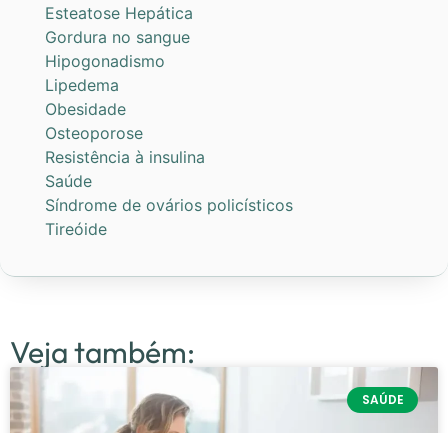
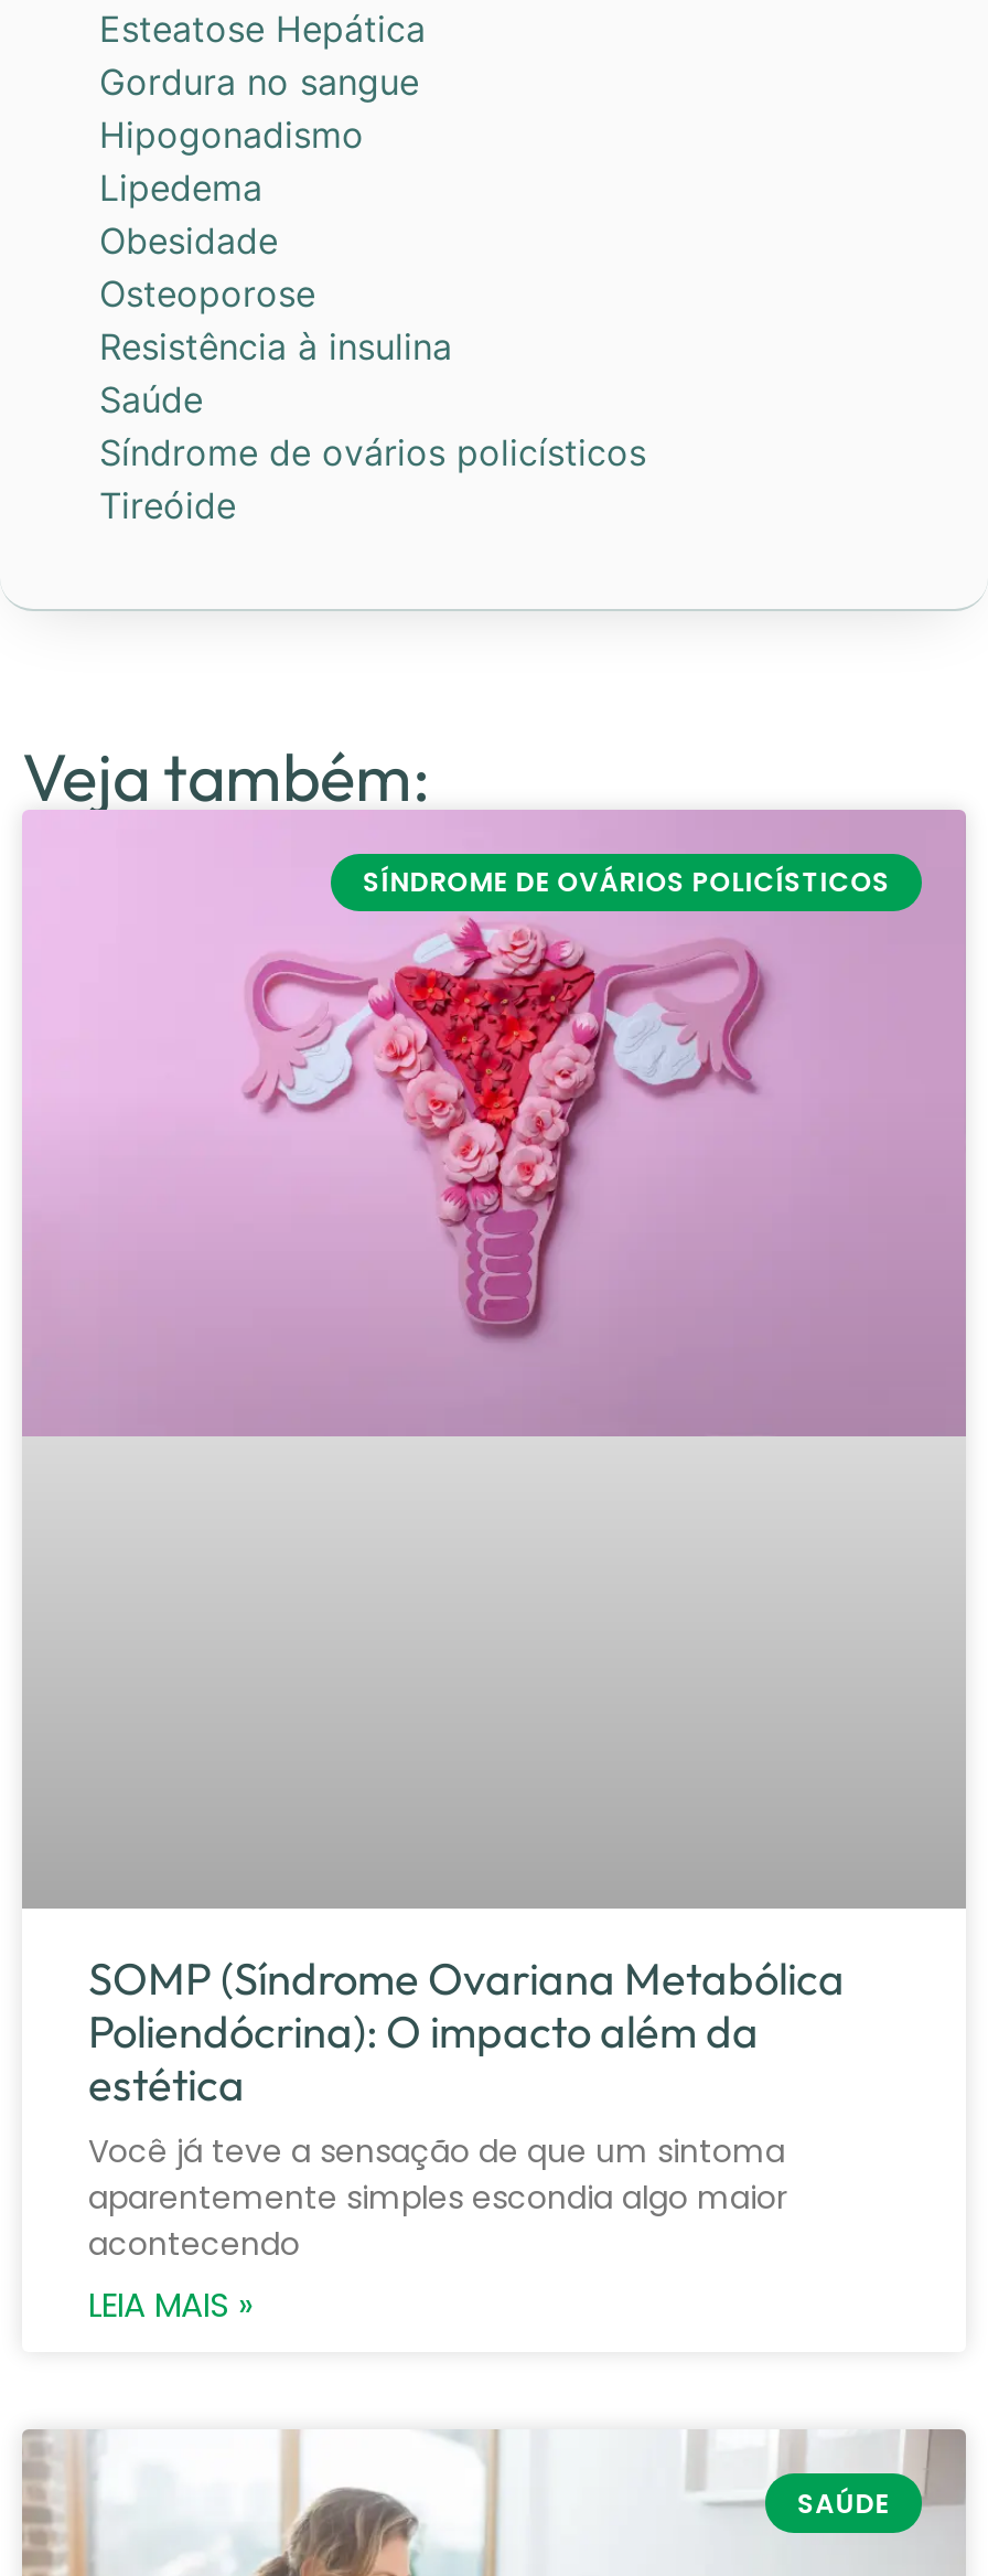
none -> [22,810,966,1911] [image] | SÍNDROME DE OVÁRIOS POLICÍSTICOS
none -> [88,1951,845,2328] SOMP (Síndrome Ovariana Metabólica | Poliendócrina): O impacto além da | estética | Você já teve a sensação de que um sintoma | aparentemente simples escondia algo maior | acontecendo | LEIA MAIS »

